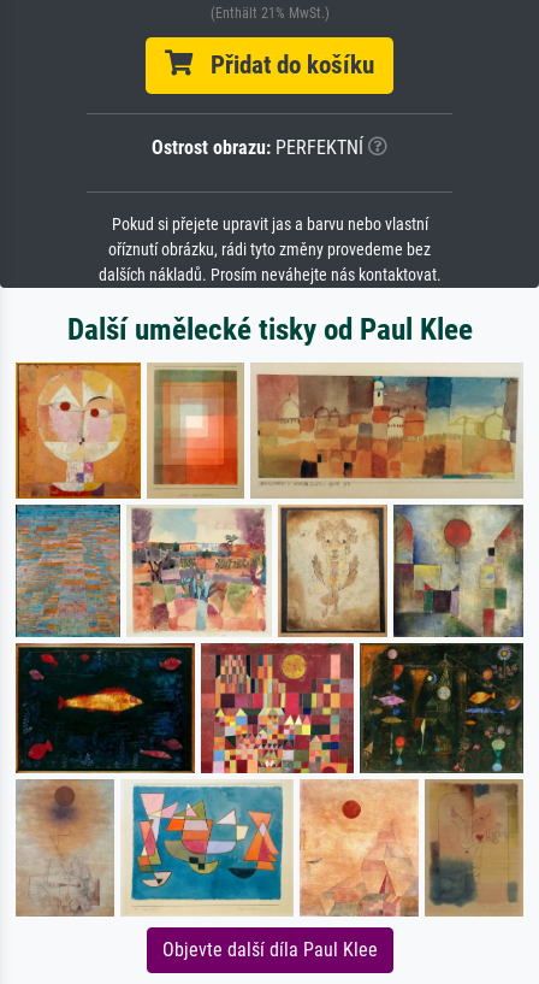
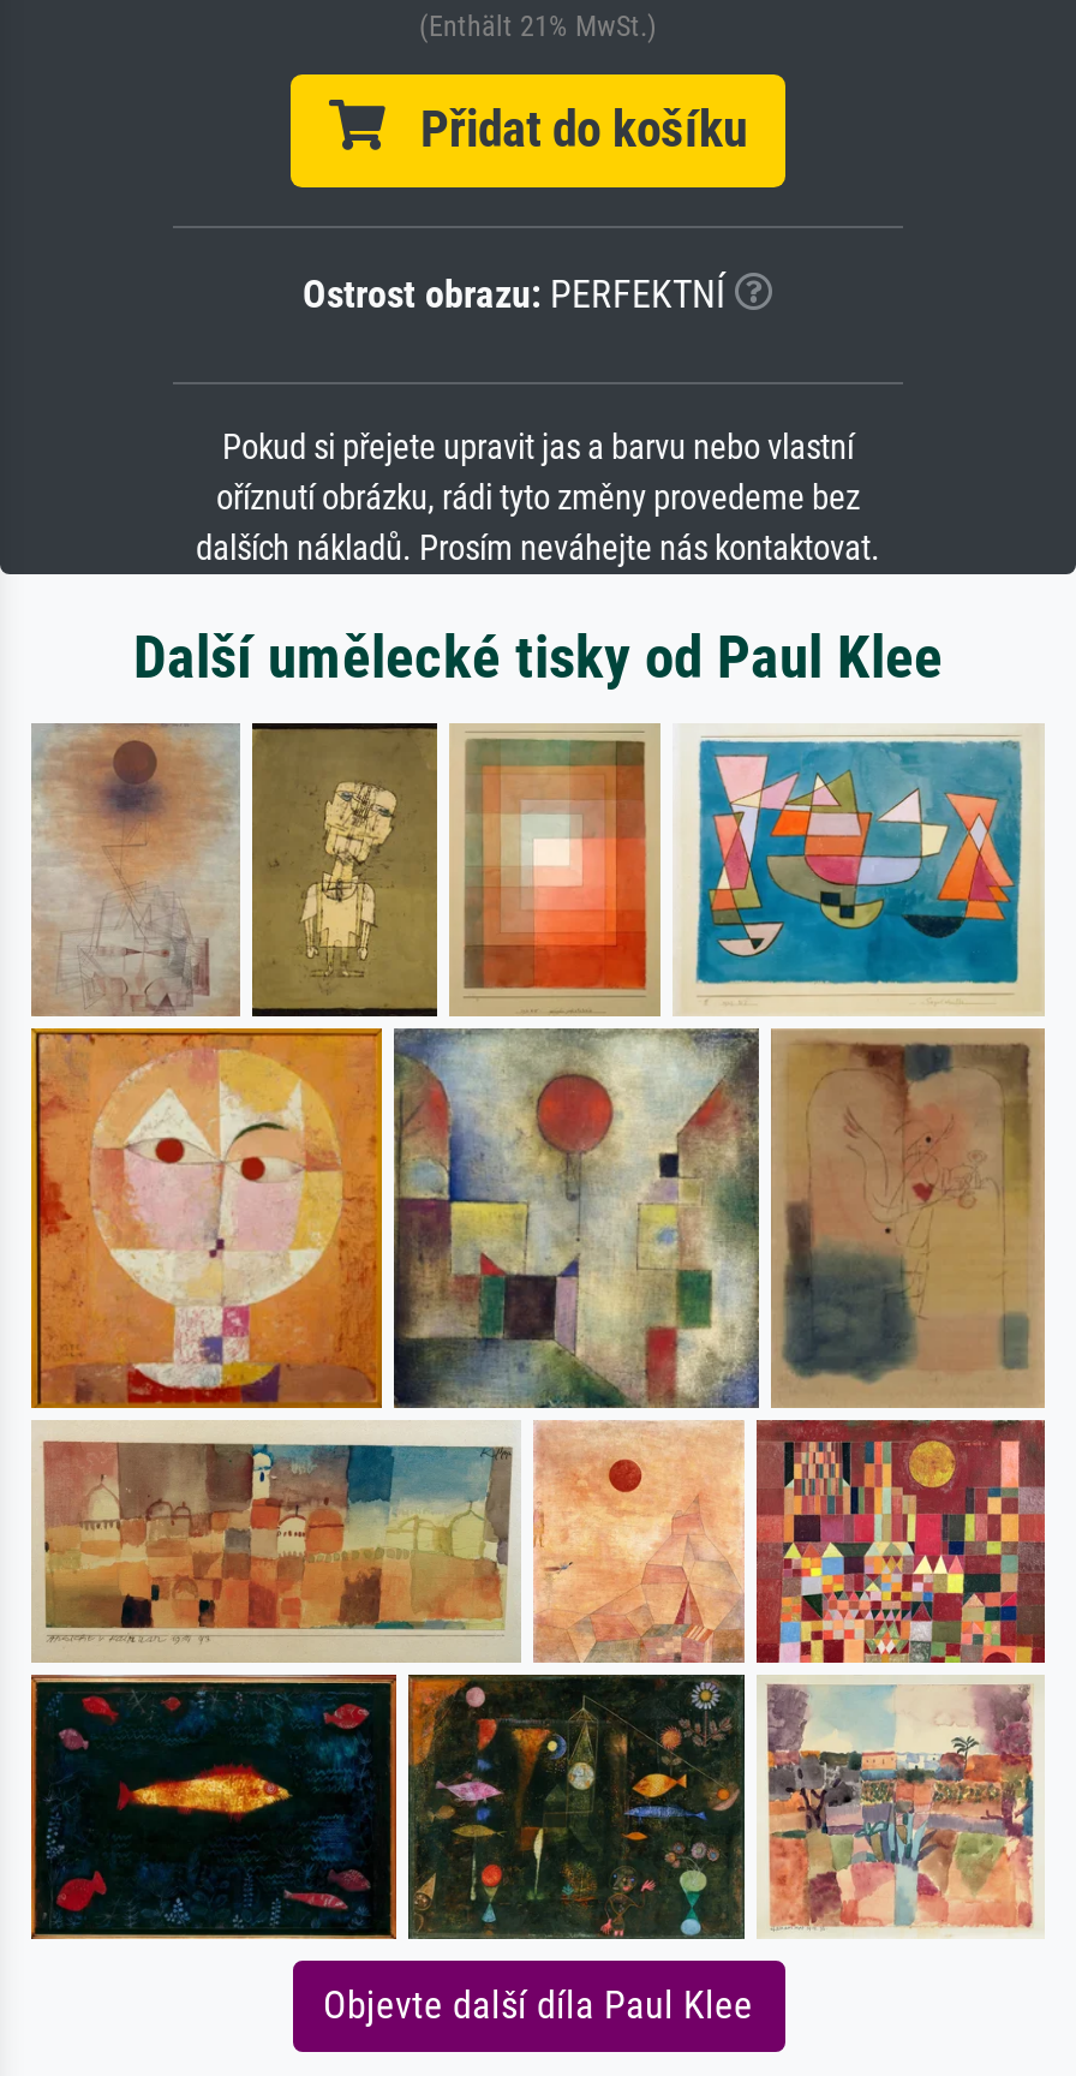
[14,361,525,918] [image] -> [29,721,1047,1941] [image]

